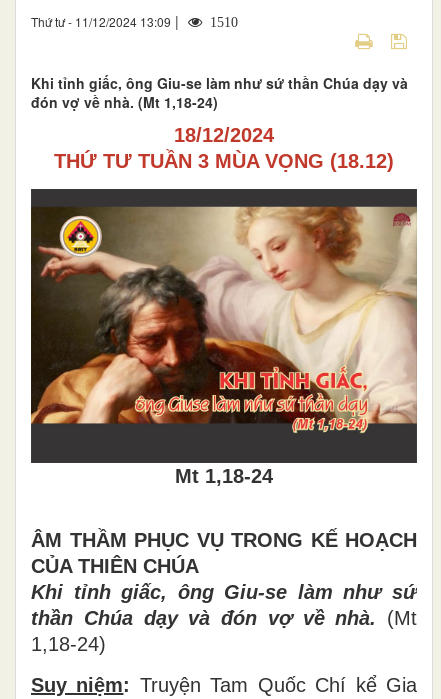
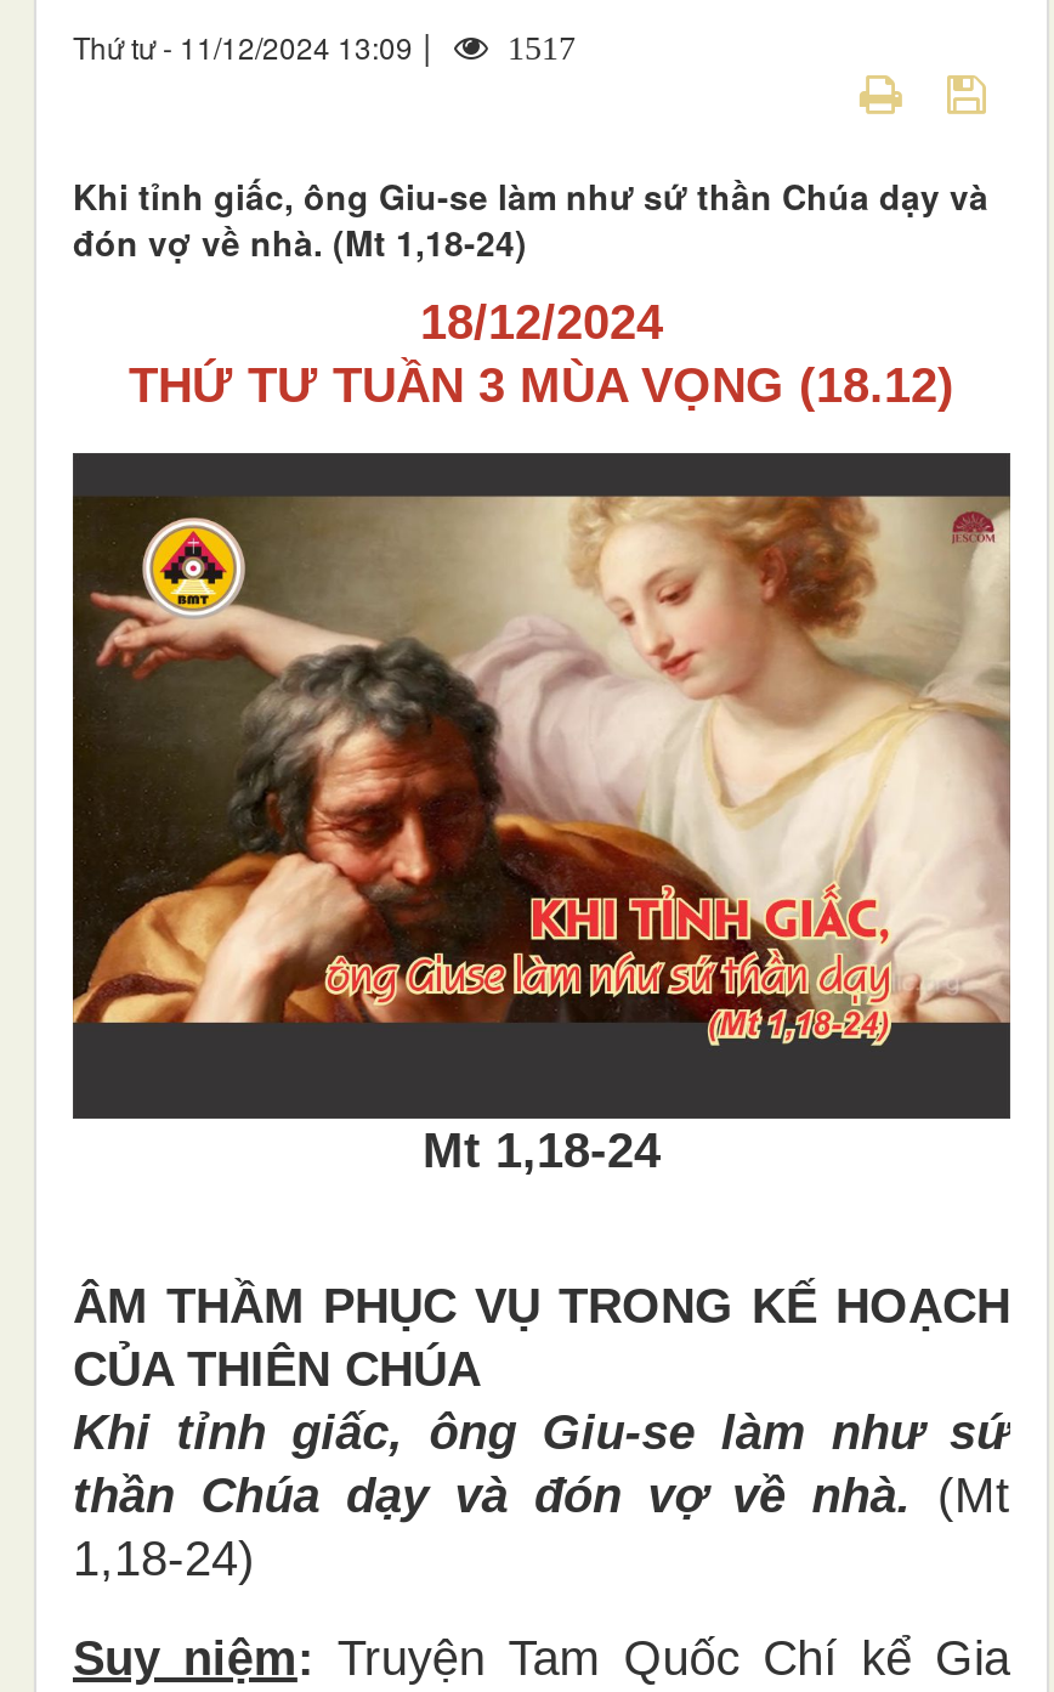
[202,14,238,28] 1510 -> [488,29,576,63] 1517

